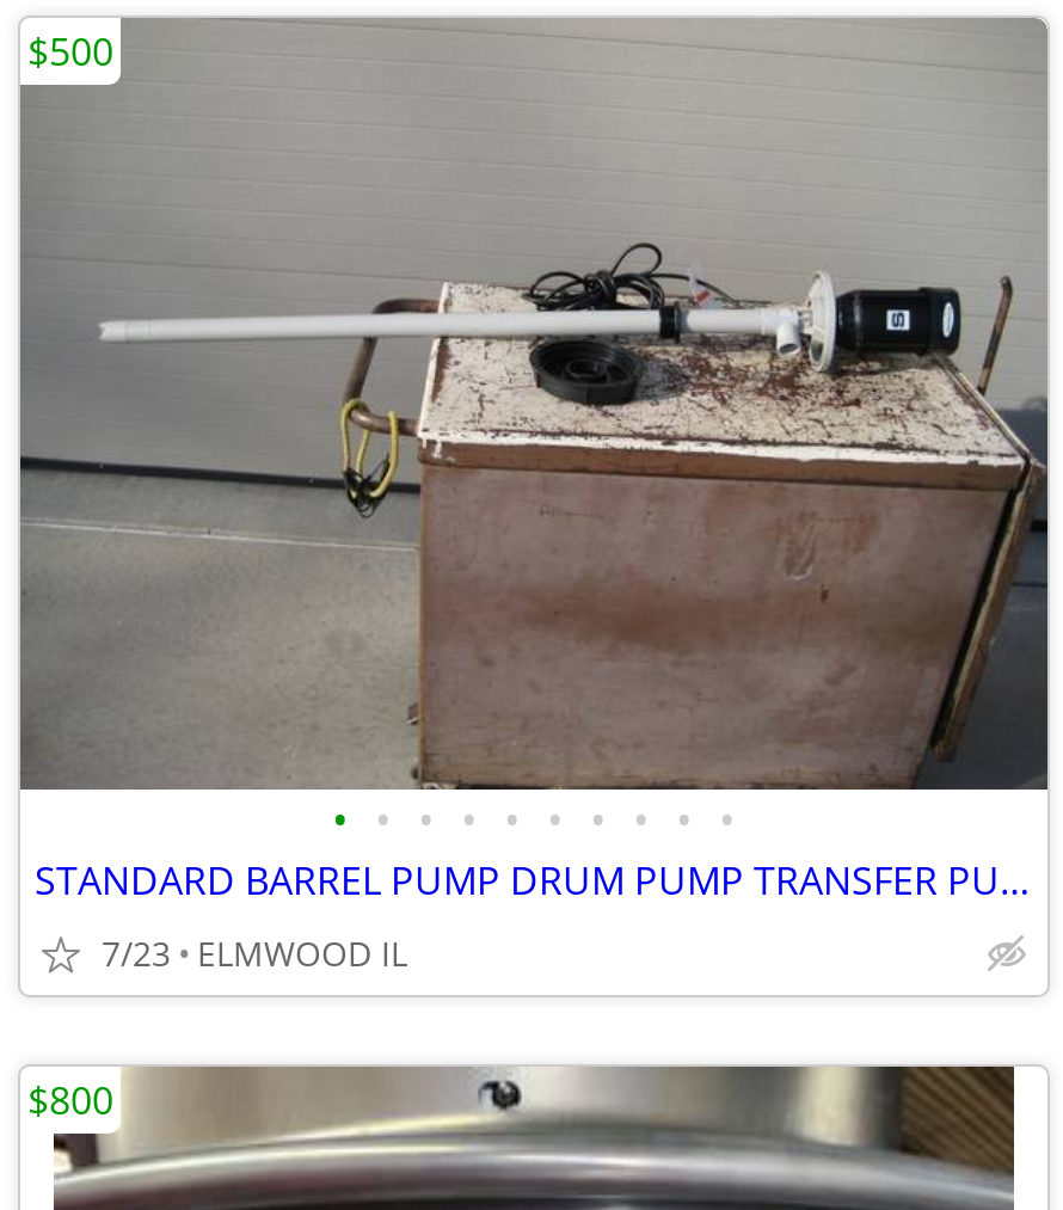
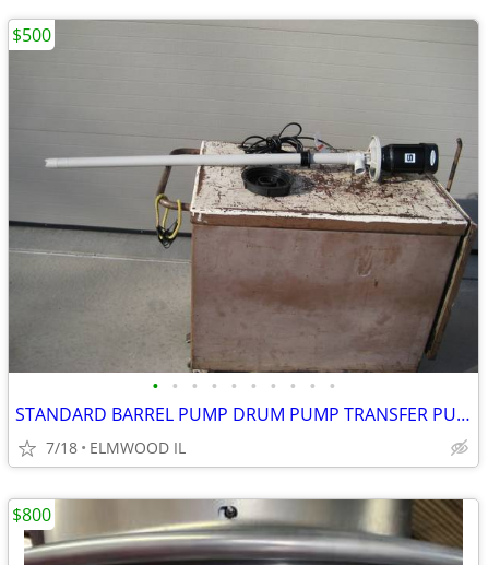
[102,930,407,976] 7/23 ELMWOOD IL -> [46,437,186,458] 7/18 ELMWOOD IL

